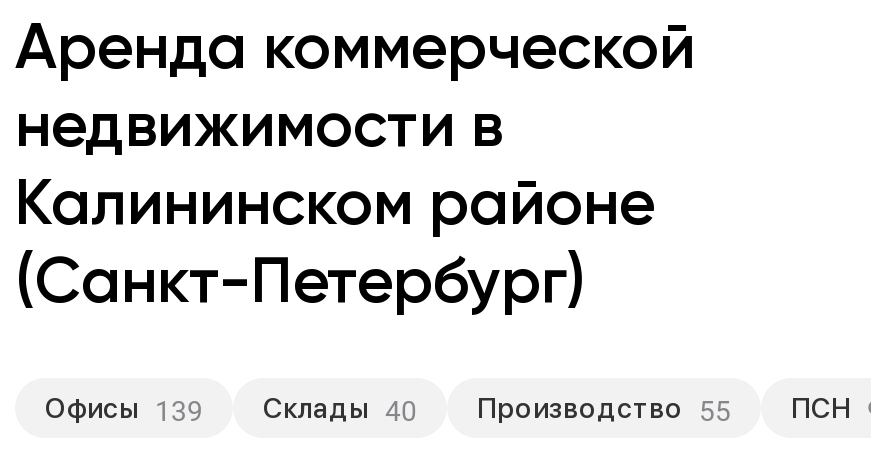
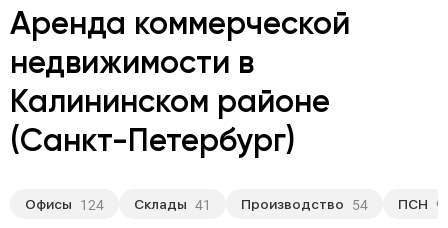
[45,392,203,427] Офисы 139 -> [25,196,104,213] Офисы 124
[263,392,417,427] Склады 40 -> [134,196,211,213] Склады 41
[477,392,731,427] Производство 55 -> [241,196,368,213] Производство 54

